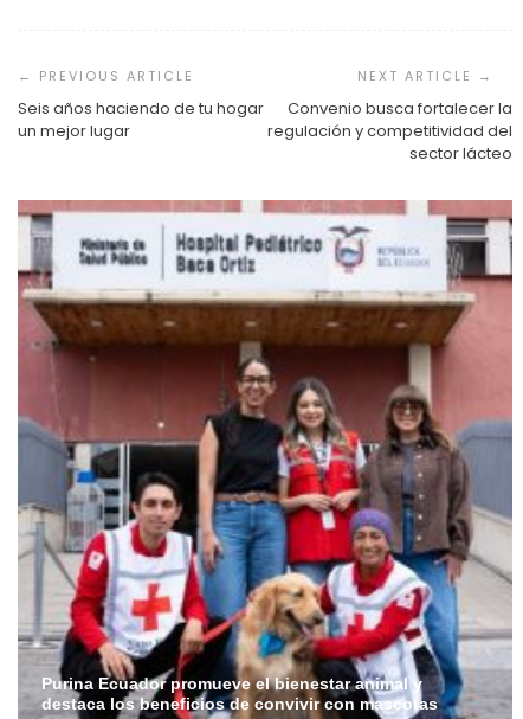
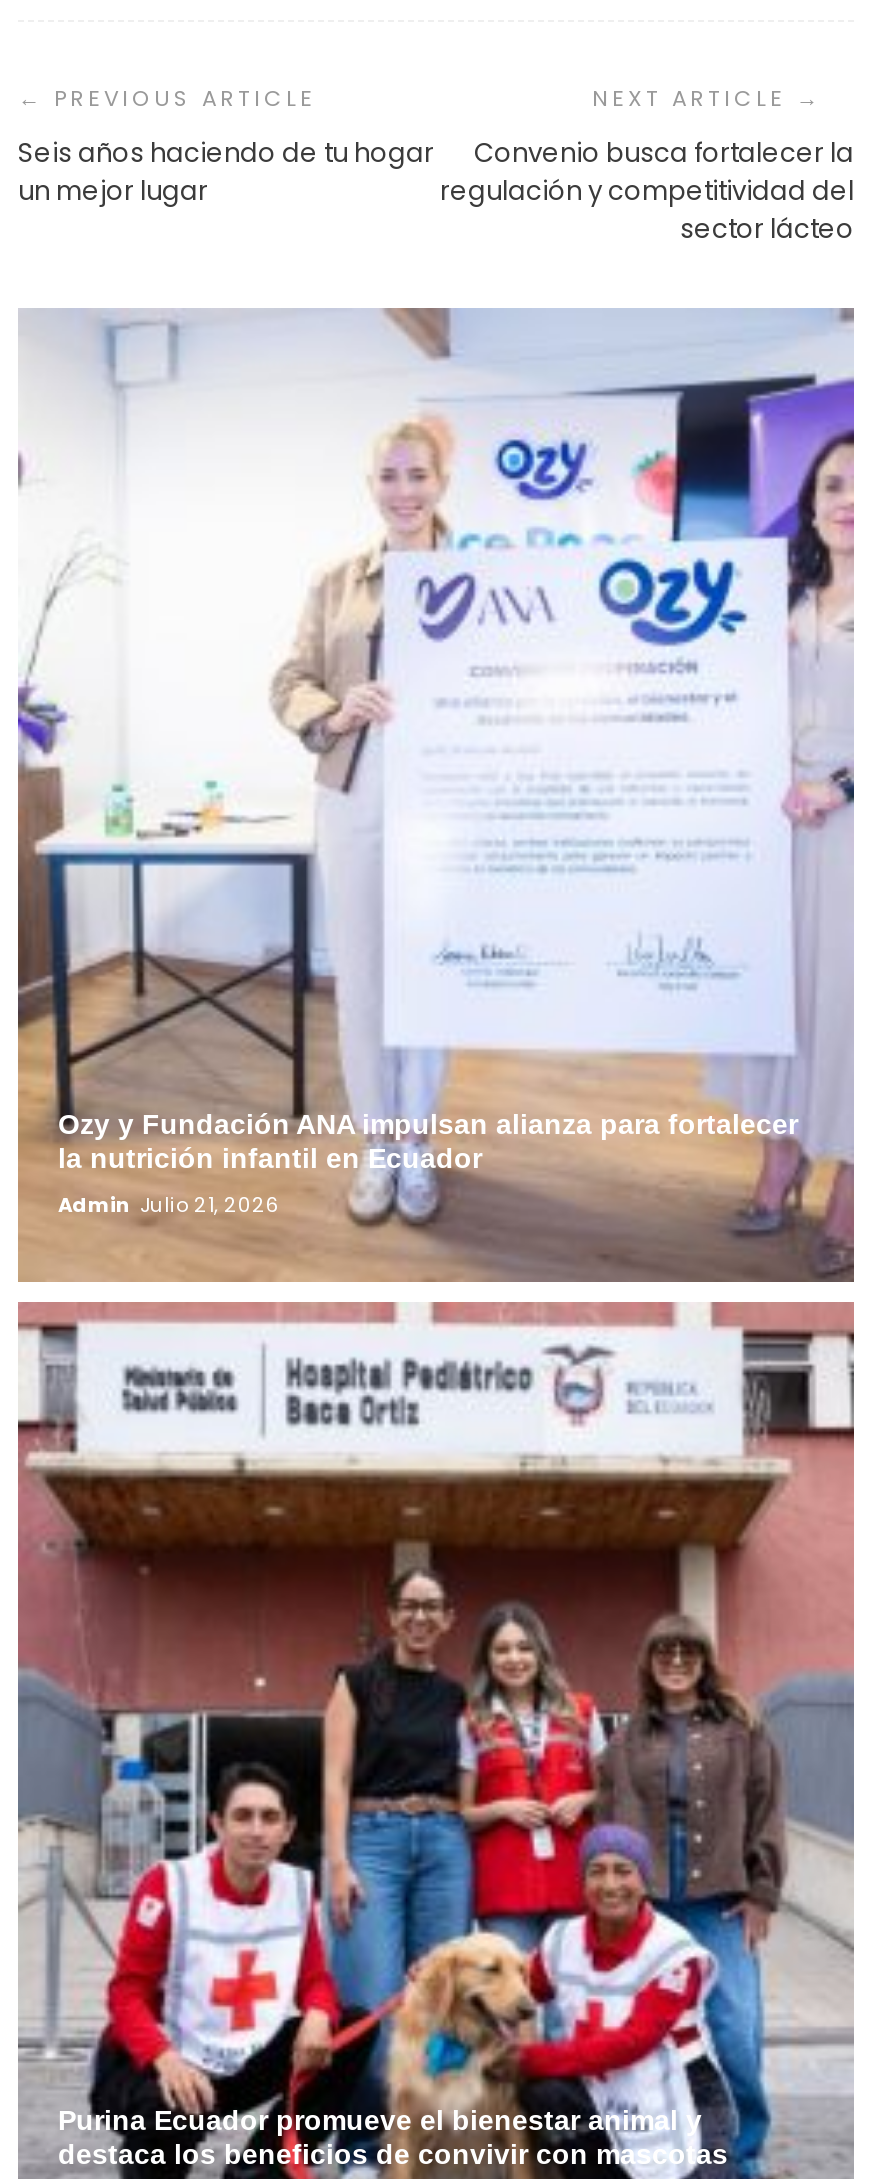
none -> [18,306,854,1284] [image] | Ozy y Fundación ANA impulsan alianza para fortalecer | la nutrición infantil en Ecuador | Admin Julio 21, 2026

